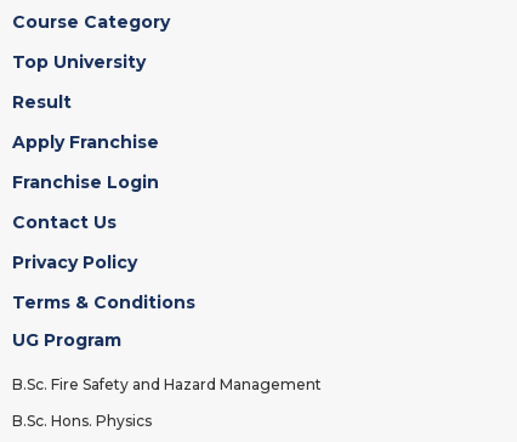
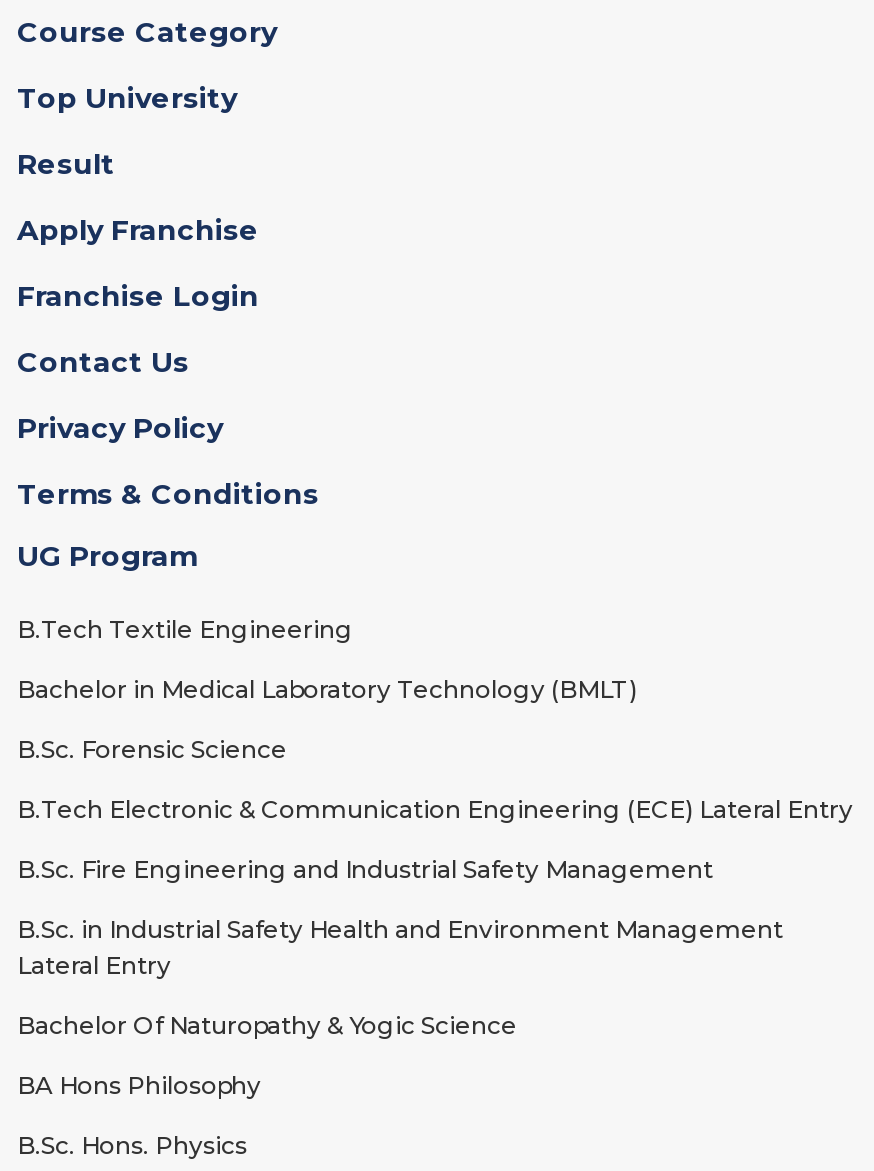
[12,375,322,393] B.Sc. Fire Safety and Hazard Management -> [17,614,853,1100] B.Tech Textile Engineering | Bachelor in Medical Laboratory Technology (BMLT) | B.Sc. Forensic Science | B.Tech Electronic & Communication Engineering (ECE) Lateral Entry | B.Sc. Fire Engineering and Industrial Safety Management | B.Sc. in Industrial Safety Health and Environment Management | Lateral Entry | Bachelor Of Naturopathy & Yogic Science | BA Hons Philosophy

